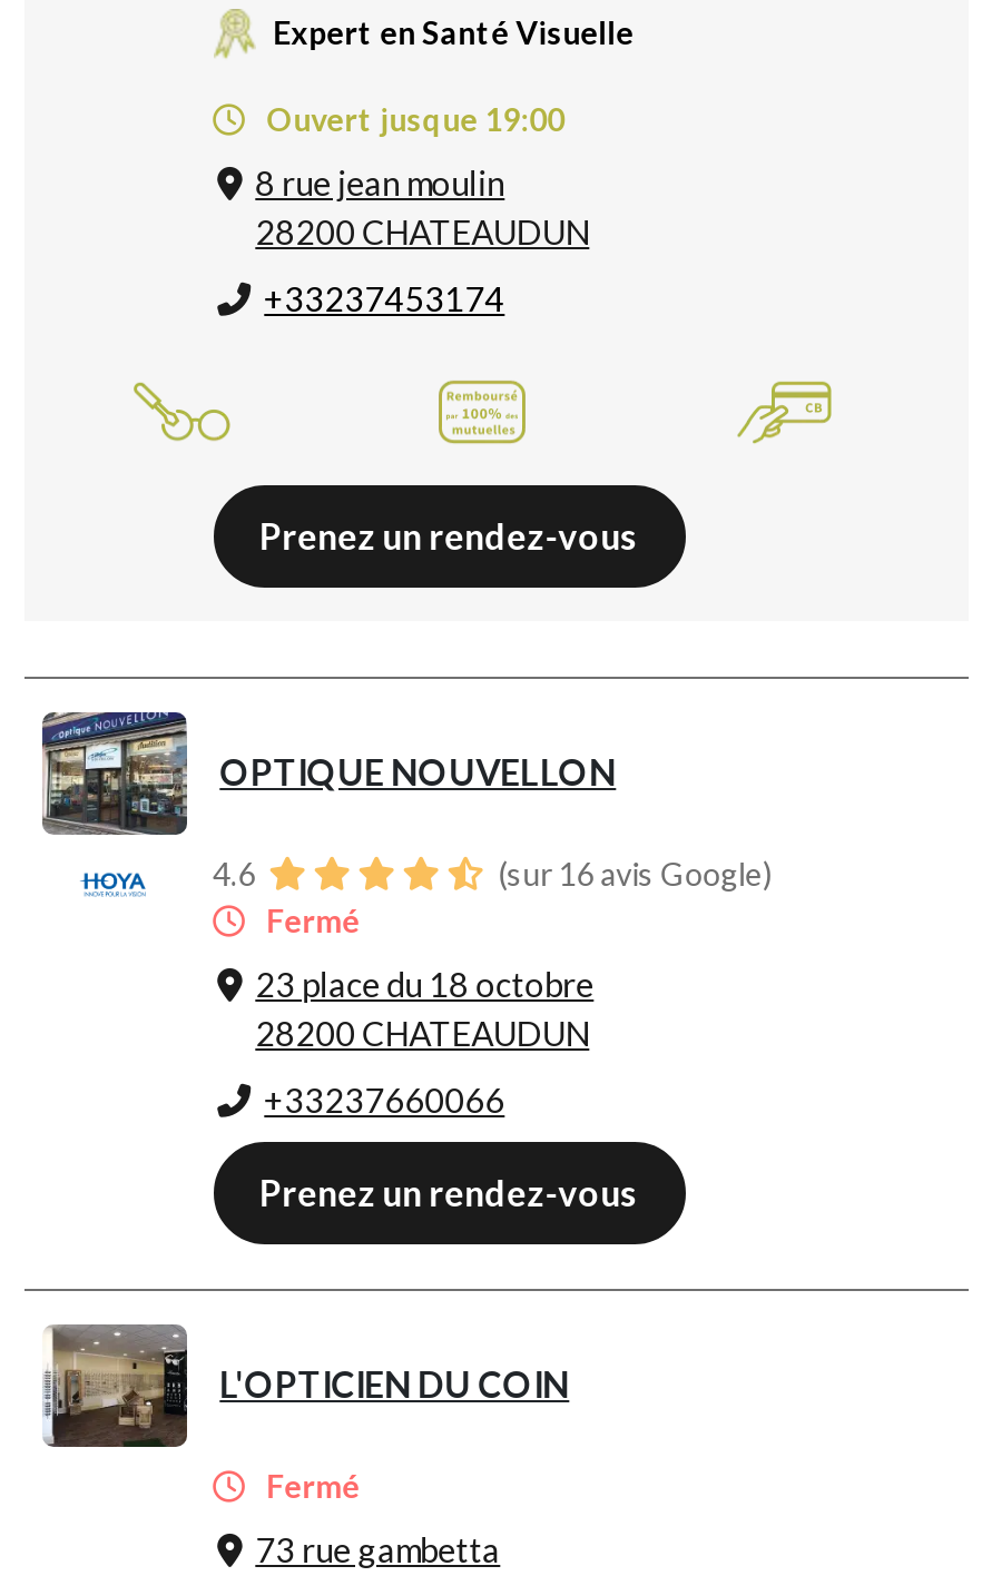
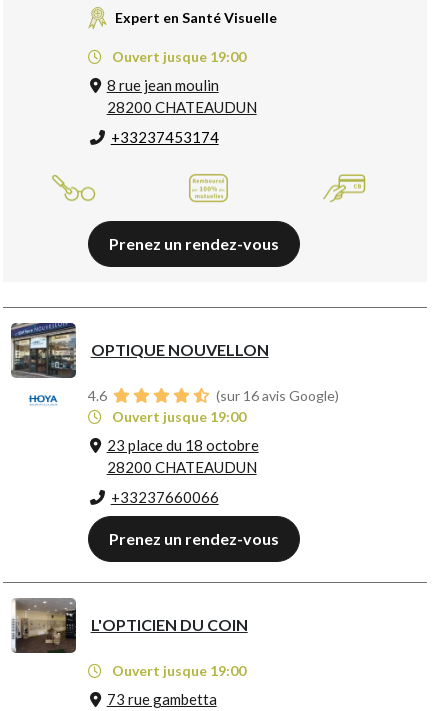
[260,903,360,940] Fermé -> [109,408,246,425] Ouvert jusque 19:00
[260,1468,360,1506] Fermé -> [109,662,246,679] Ouvert jusque 19:00

